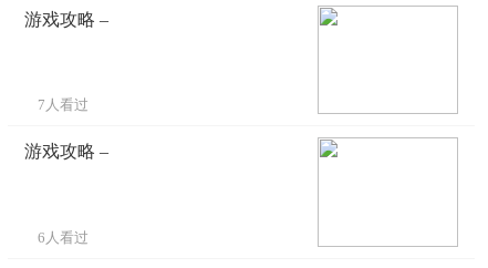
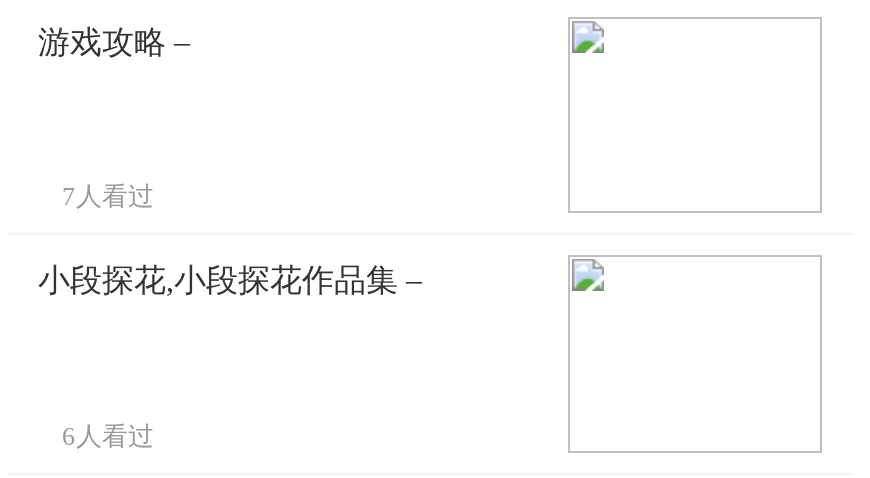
[24,142,108,161] 游戏攻略 – -> [38,263,422,297] 小段探花,小段探花作品集 –

